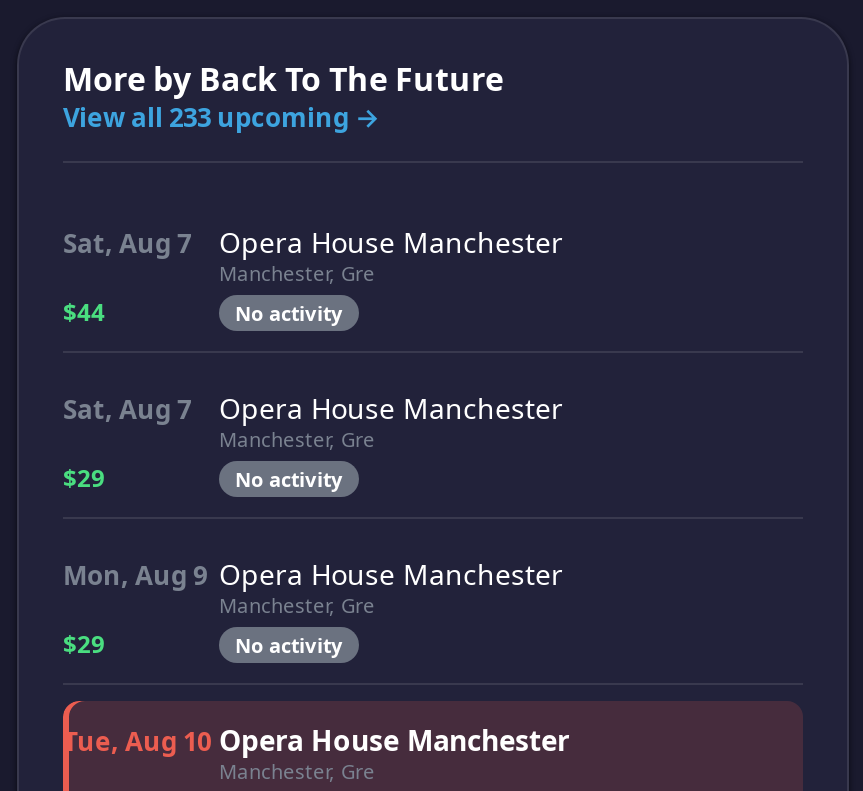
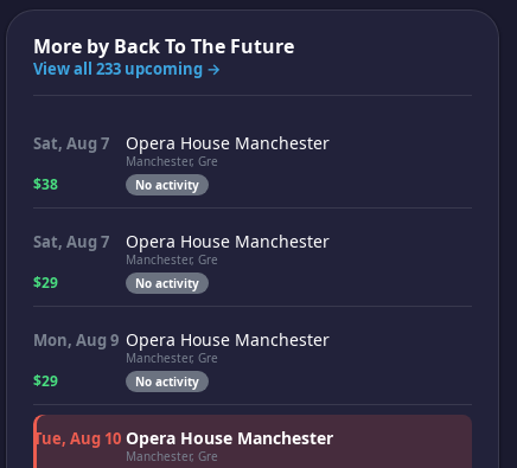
[63,295,105,329] $44 -> [33,174,58,194] $38

